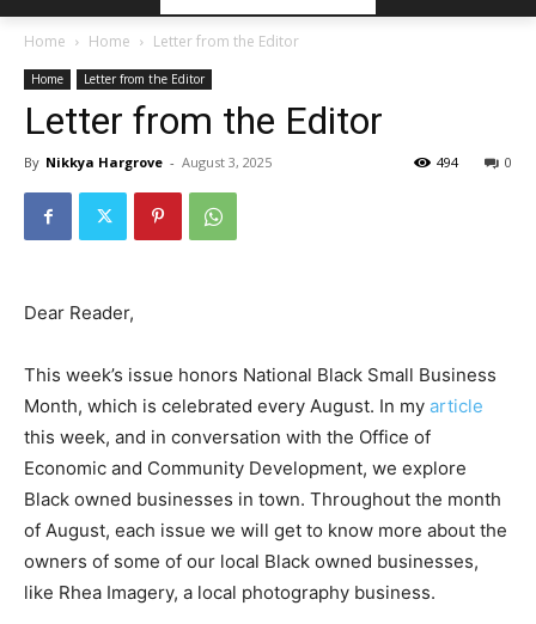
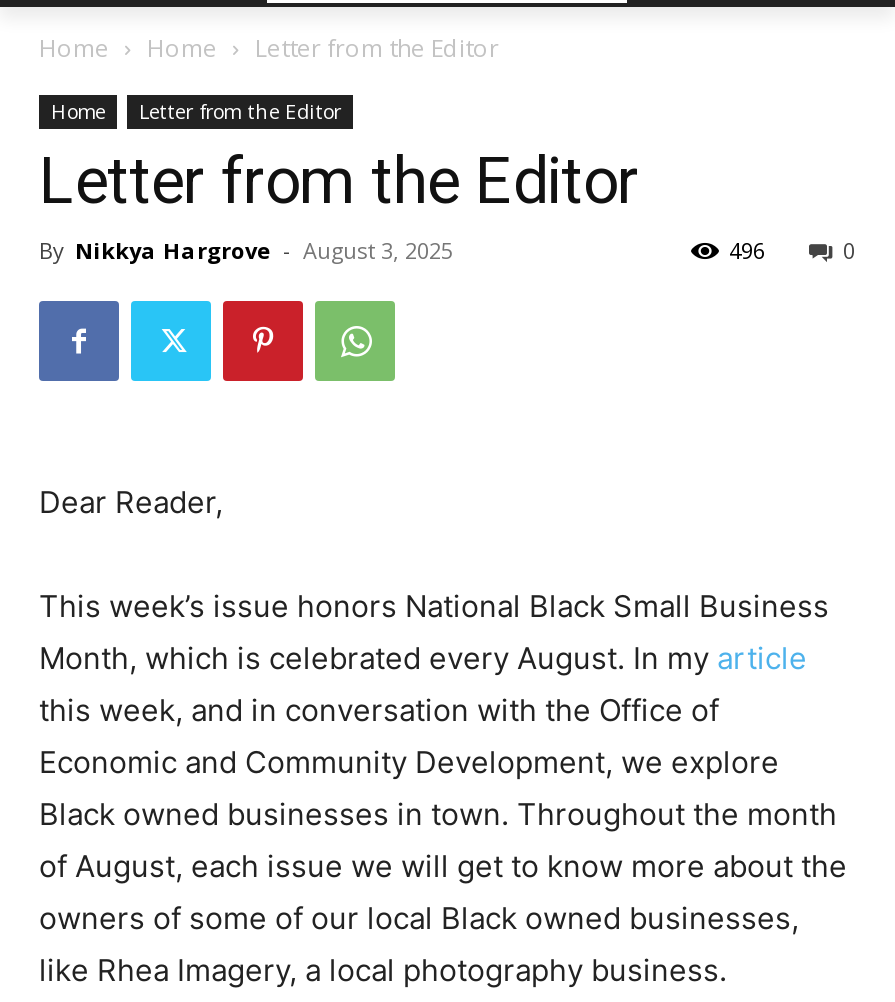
[437,153,458,171] 494 -> [729,235,765,265] 496

